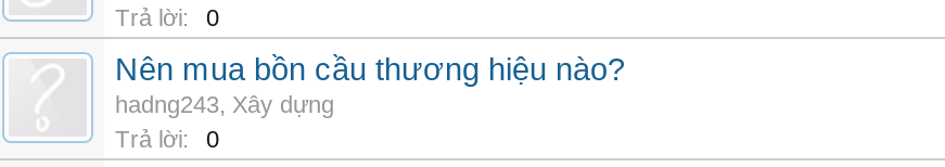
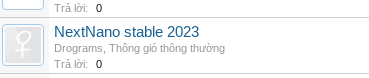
[115,52,625,117] Nên mua bồn cầu thương hiệu nào? | hadng243, Xây dựng -> [54,24,225,54] NextNano stable 2023 | Drograms, Thông gió thông thường

